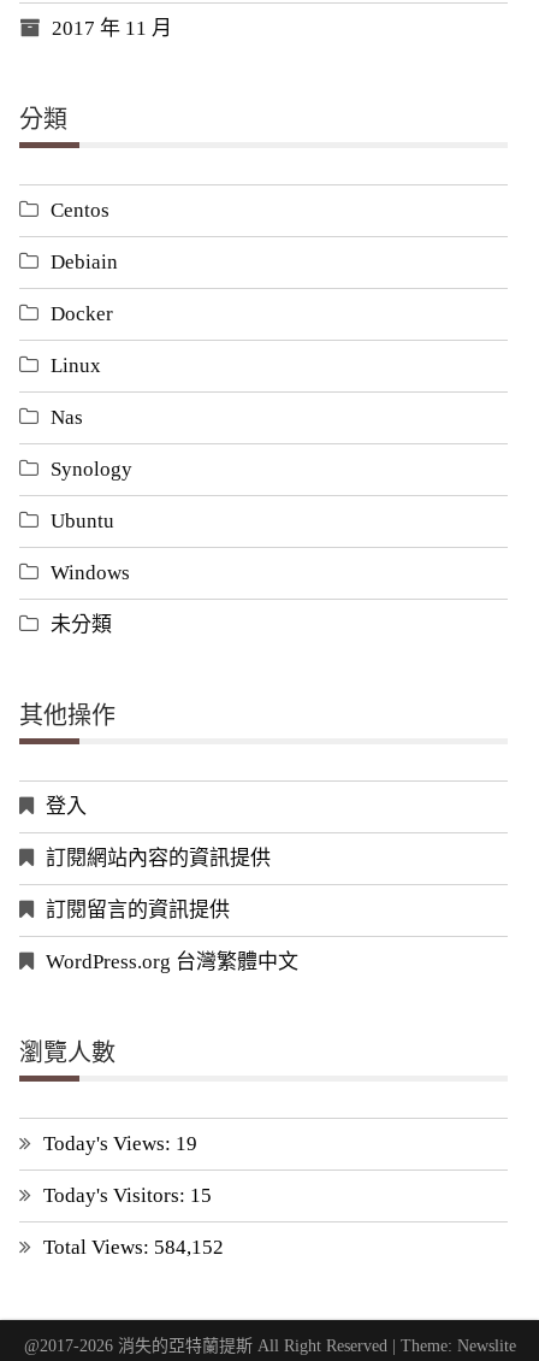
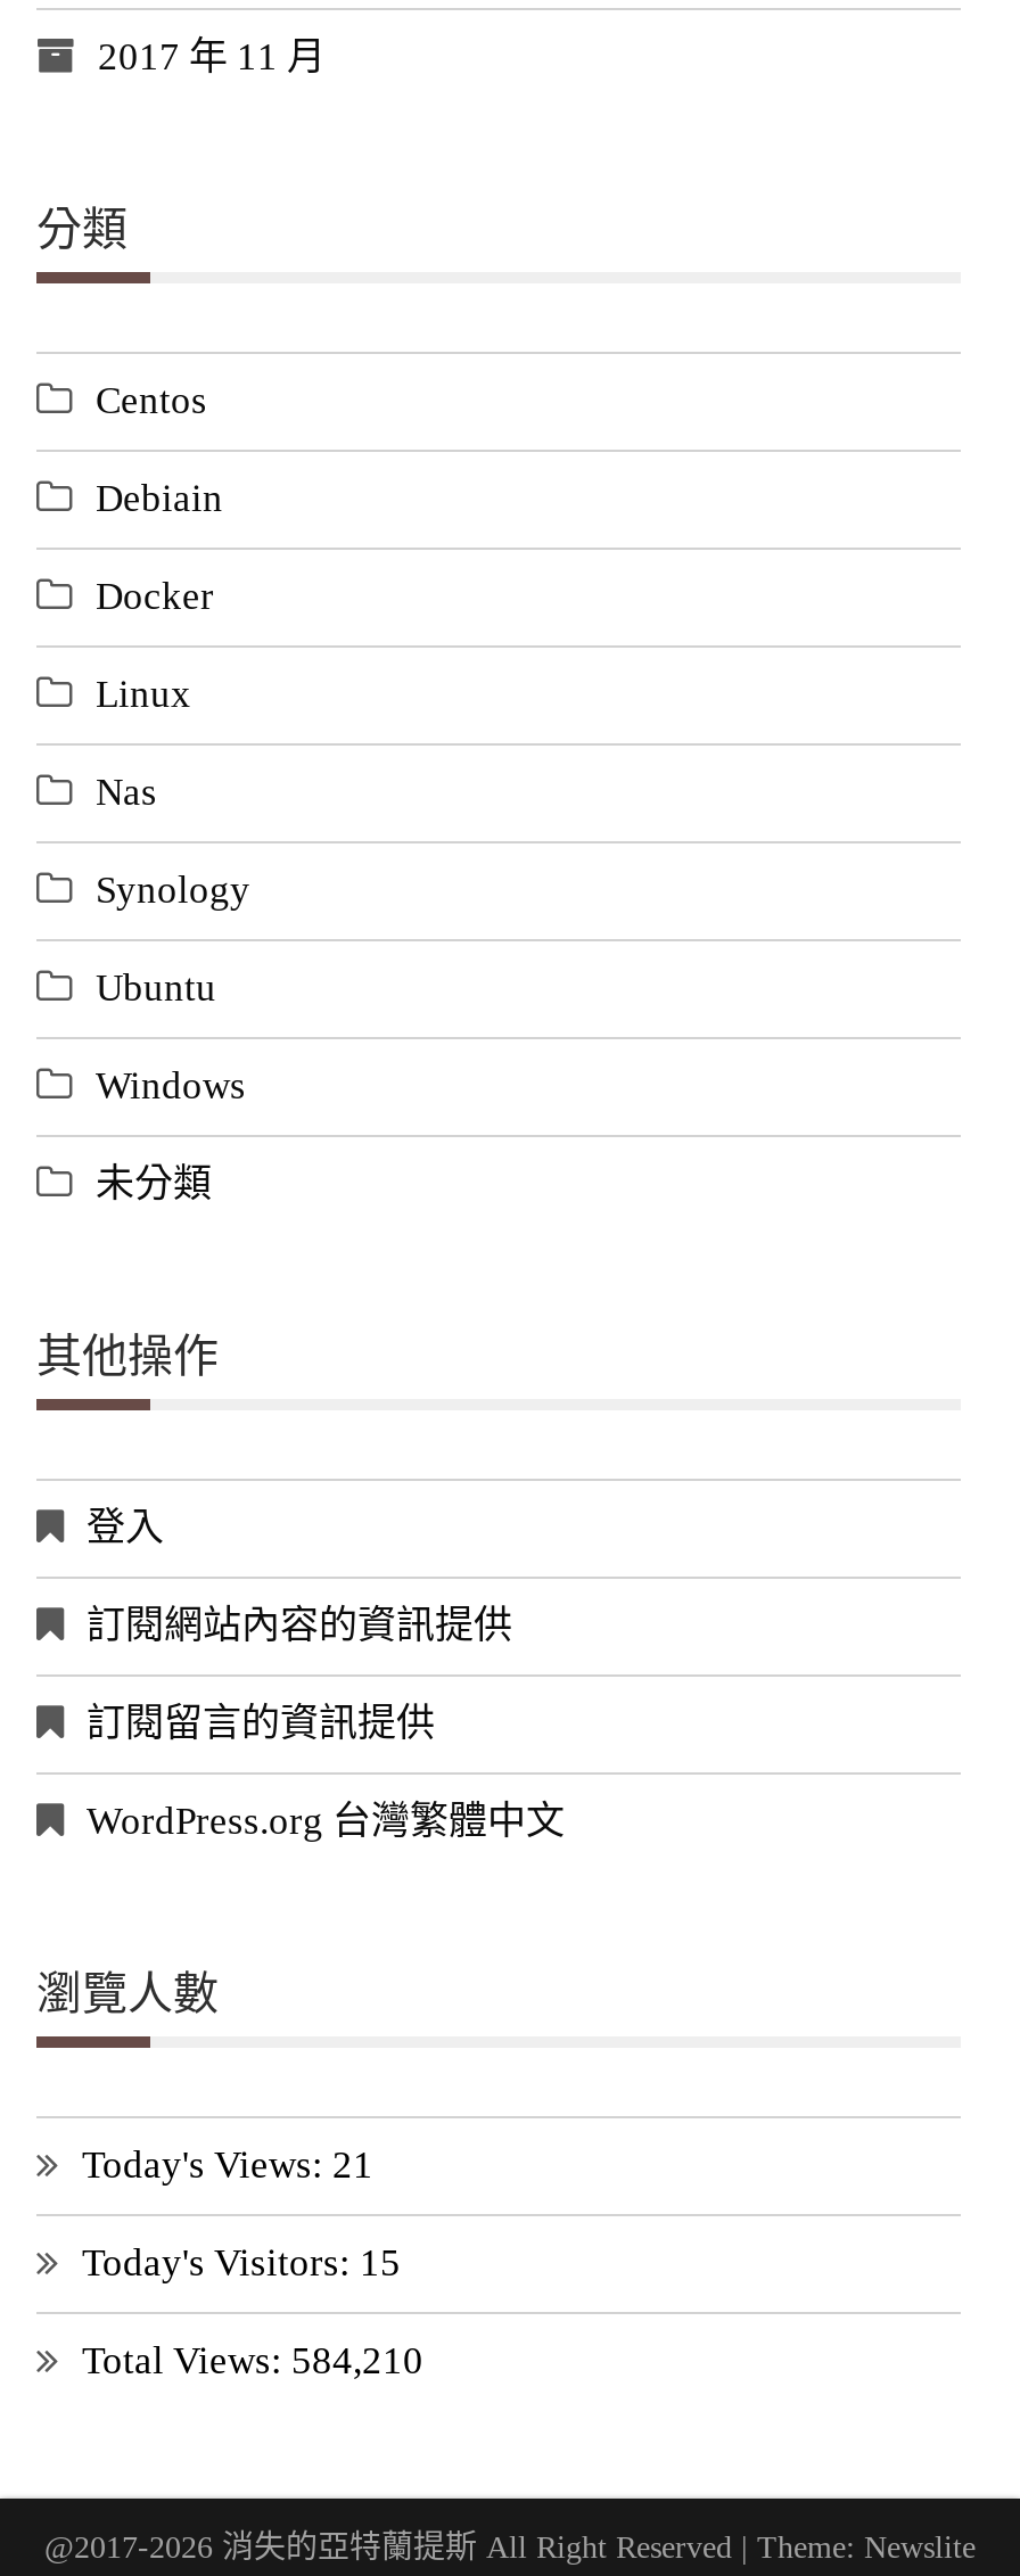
[43,1132,197,1155] Today's Views: 19 -> [82,2143,373,2186] Today's Views: 21
[43,1236,224,1259] Total Views: 584,152 -> [82,2339,423,2382] Total Views: 584,210

